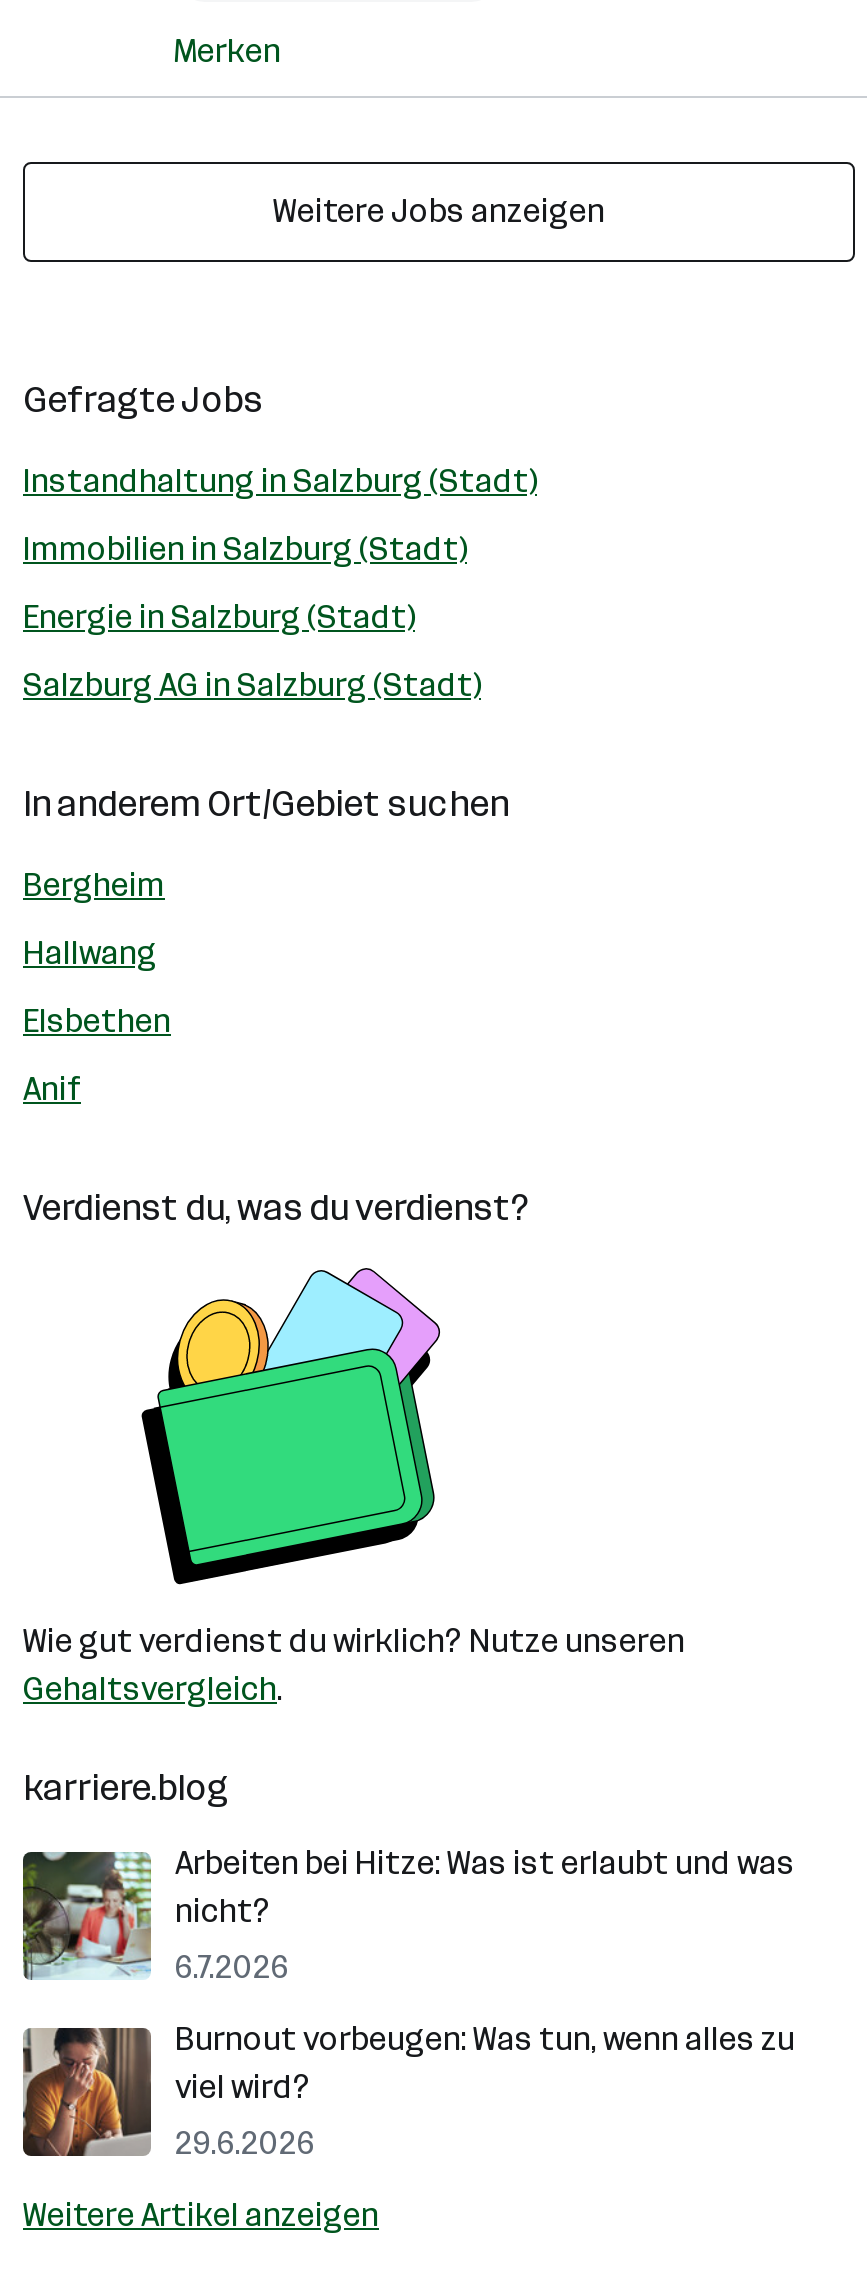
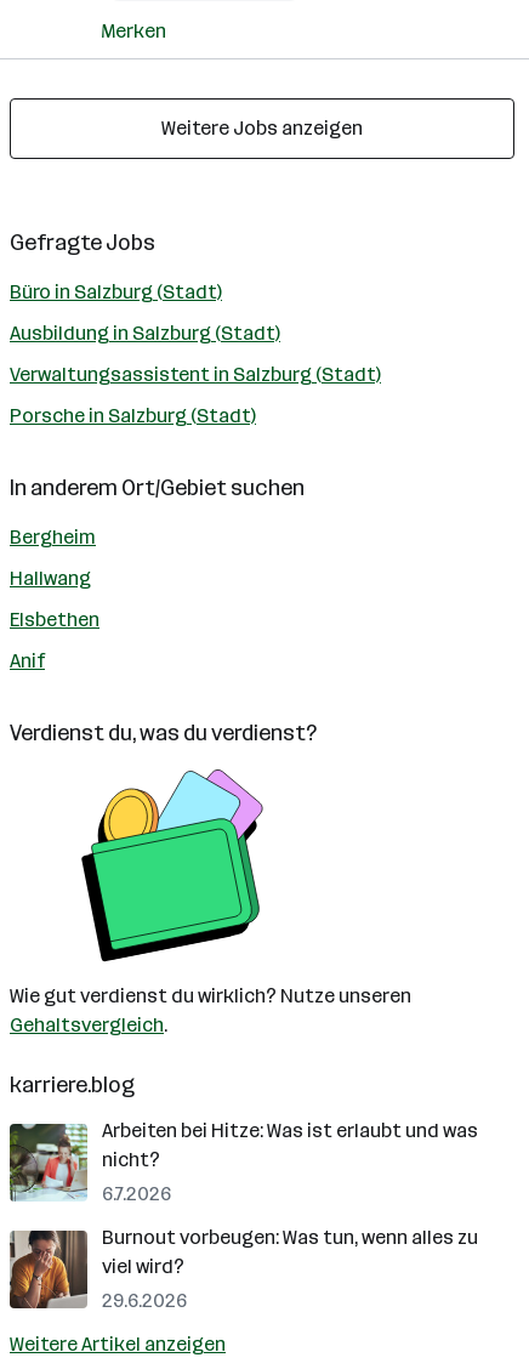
[23,462,537,500] Instandhaltung in Salzburg (Stadt) -> [10,280,222,303] Büro in Salzburg (Stadt)
[23,530,467,568] Immobilien in Salzburg (Stadt) -> [10,322,280,345] Ausbildung in Salzburg (Stadt)
[23,598,415,636] Energie in Salzburg (Stadt) -> [10,363,381,386] Verwaltungsassistent in Salzburg (Stadt)
[23,666,481,704] Salzburg AG in Salzburg (Stadt) -> [10,404,256,427] Porsche in Salzburg (Stadt)

